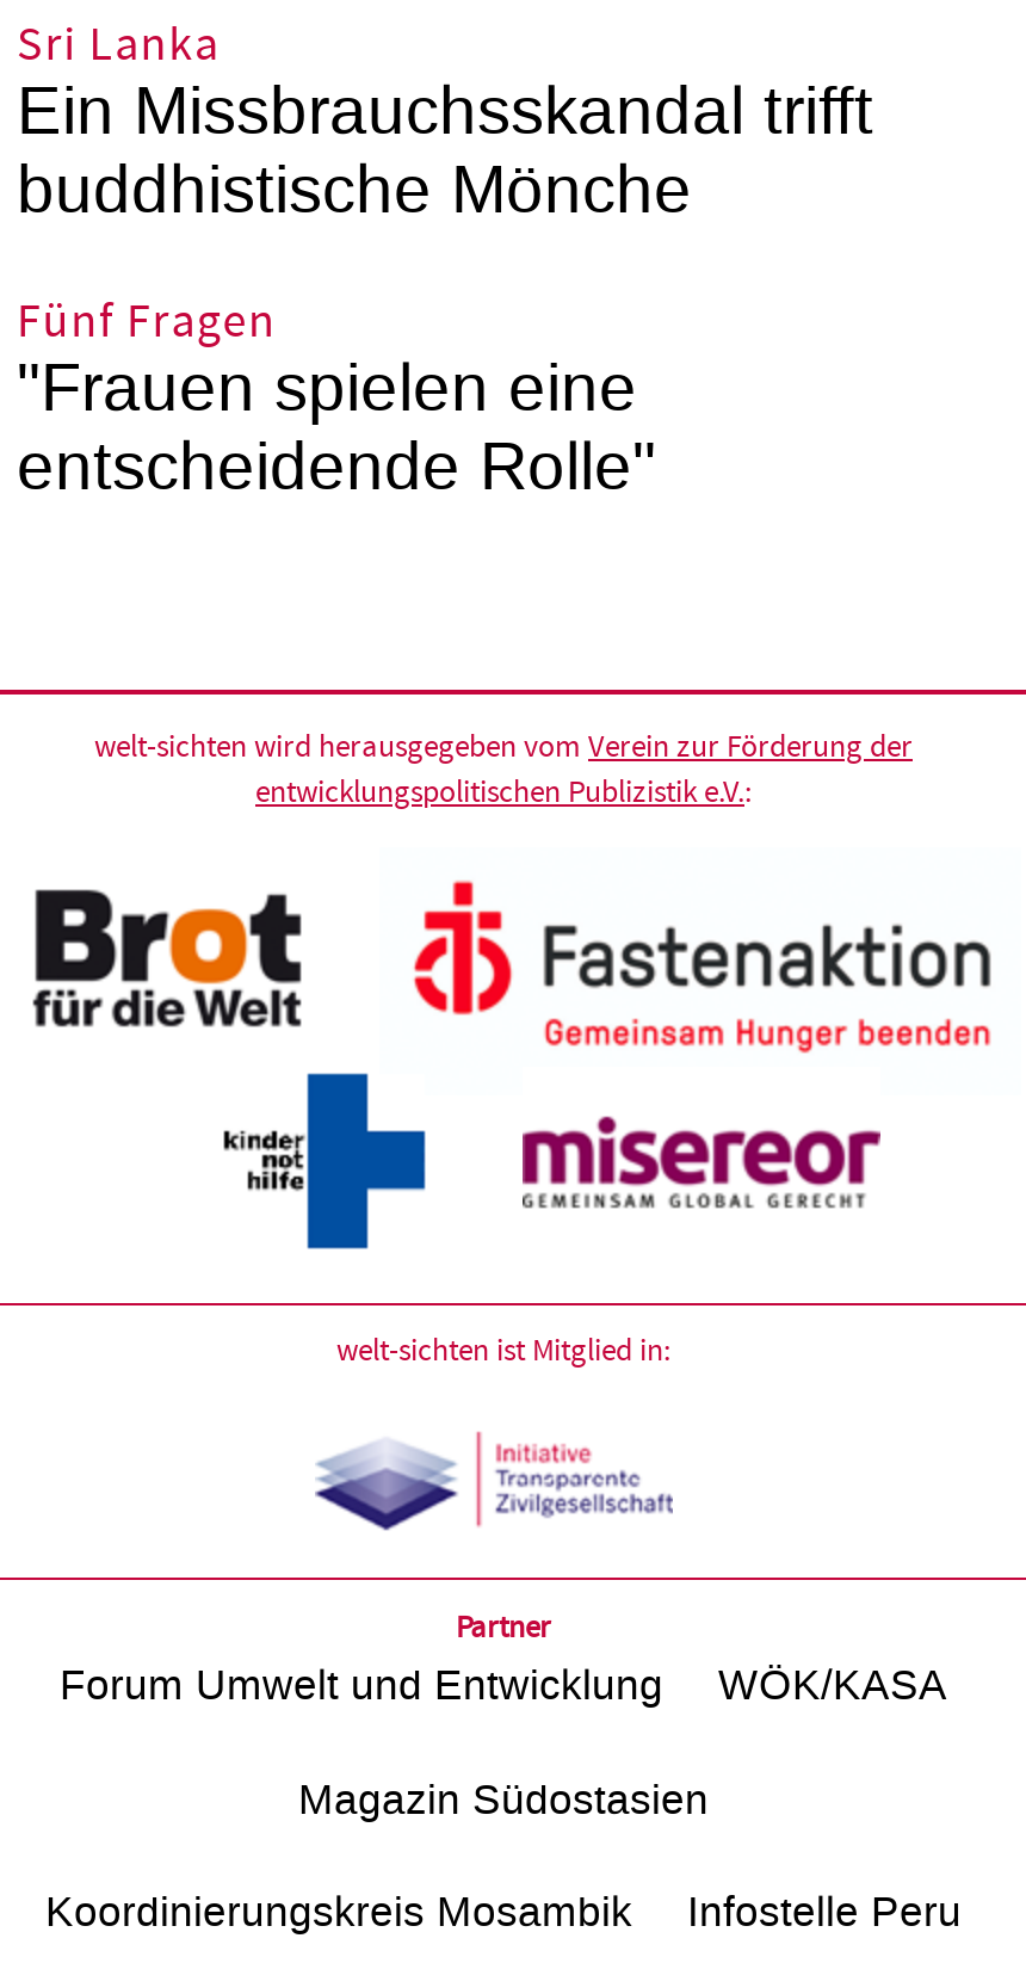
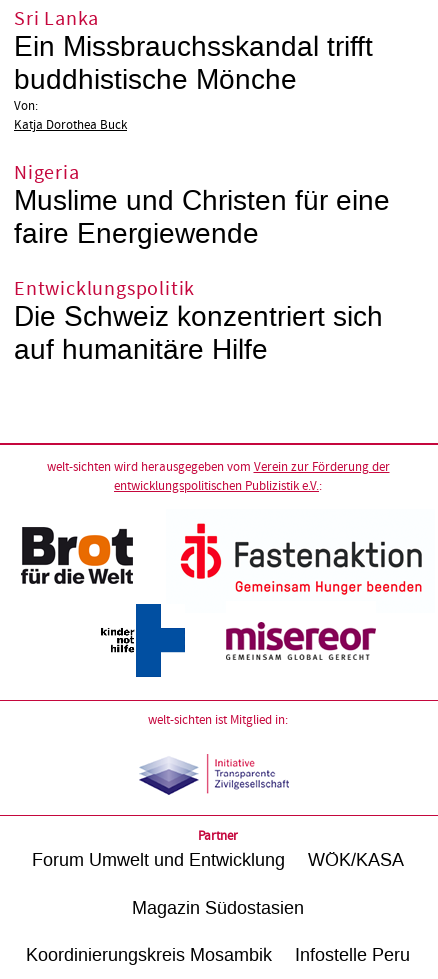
[17,290,656,509] Fünf Fragen | "Frauen spielen eine | entscheidende Rolle" -> [14,98,390,367] Von: | Katja Dorothea Buck | Nigeria | Muslime und Christen für eine | faire Energiewende | Entwicklungspolitik | Die Schweiz konzentriert sich | auf humanitäre Hilfe

